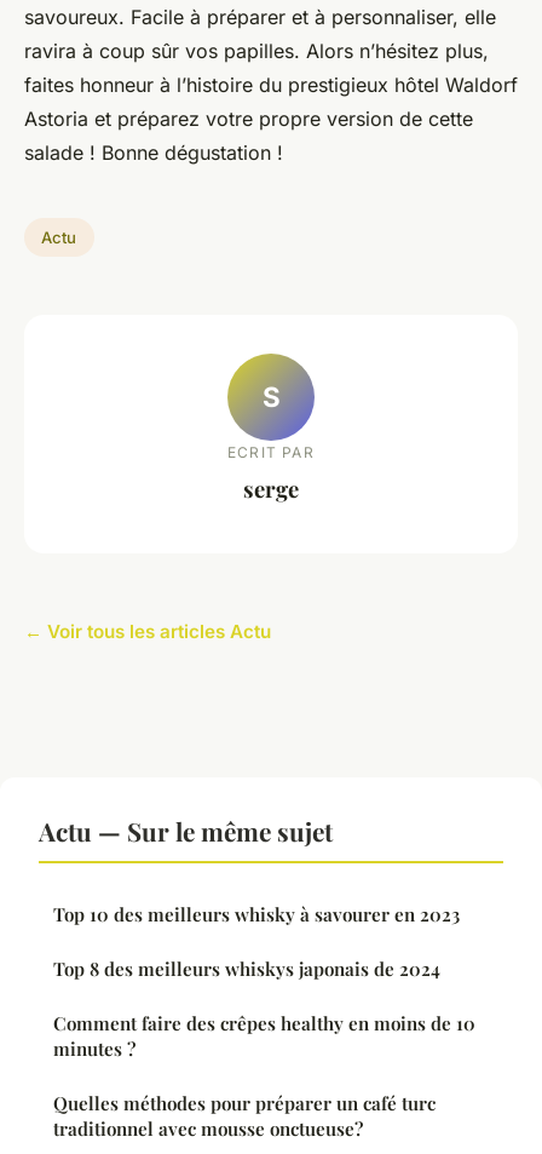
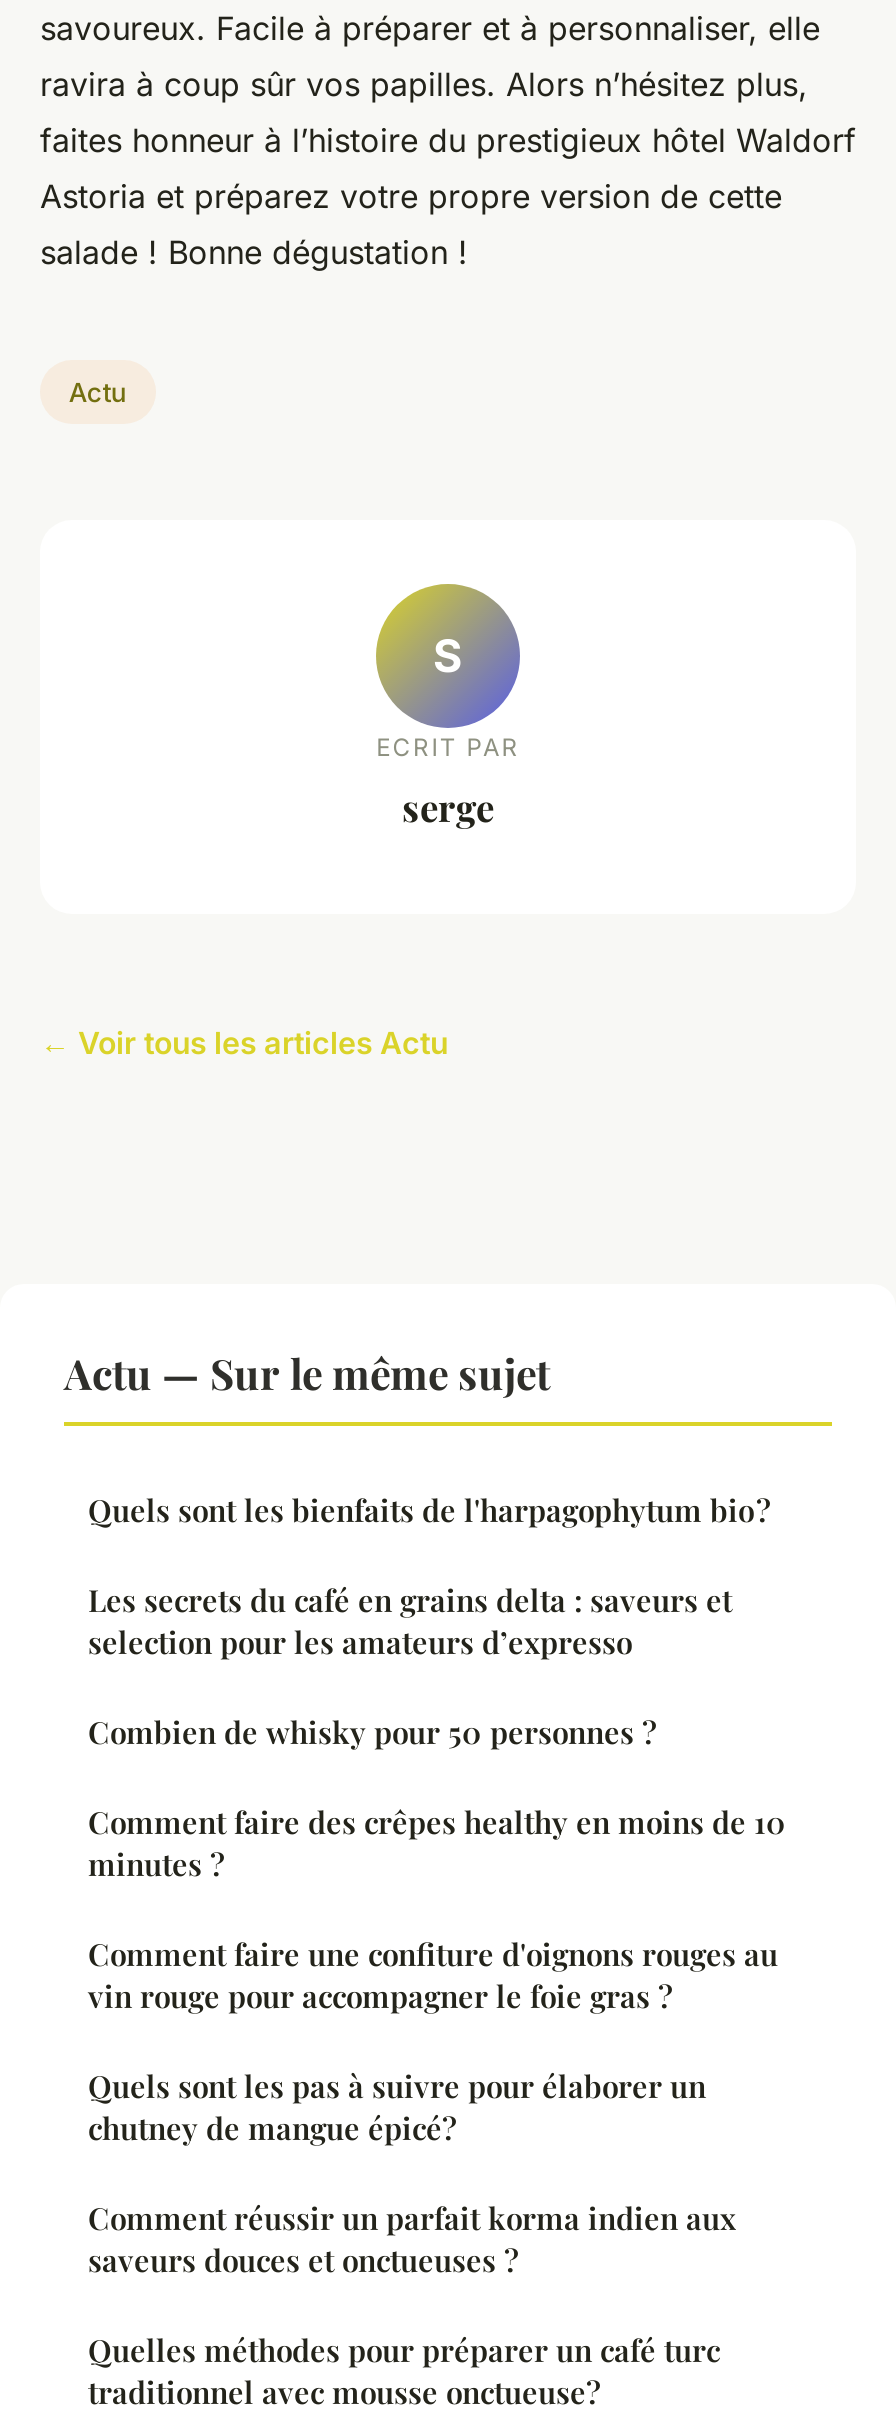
[53,902,460,981] Top 10 des meilleurs whisky à savourer en 2023 | Top 8 des meilleurs whiskys japonais de 2024 -> [88,1490,770,1752] Quels sont les bienfaits de l'harpagophytum bio ? | Les secrets du café en grains delta : saveurs et | selection pour les amateurs d’expresso | Combien de whisky pour 50 personnes ?
none -> [88,1934,778,2280] Comment faire une confiture d'oignons rouges au | vin rouge pour accompagner le foie gras ? | Quels sont les pas à suivre pour élaborer un | chutney de mangue épicé? | Comment réussir un parfait korma indien aux | saveurs douces et onctueuses ?

